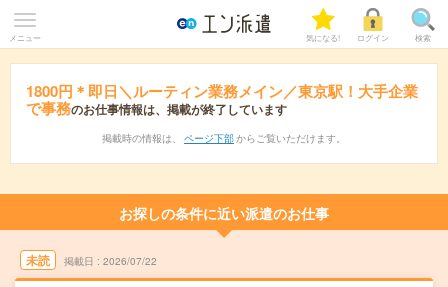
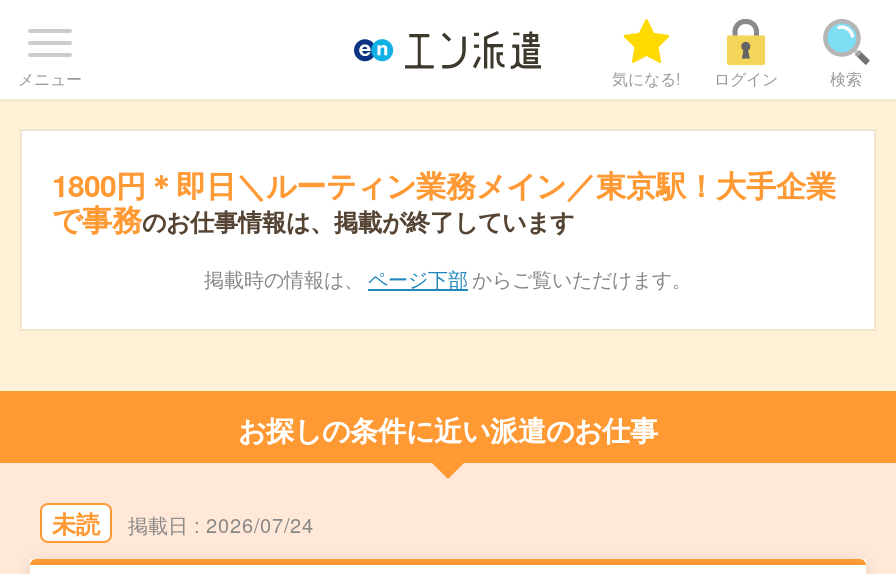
[103,254,157,268] 2026/07/22 -> [206,511,314,539] 2026/07/24

